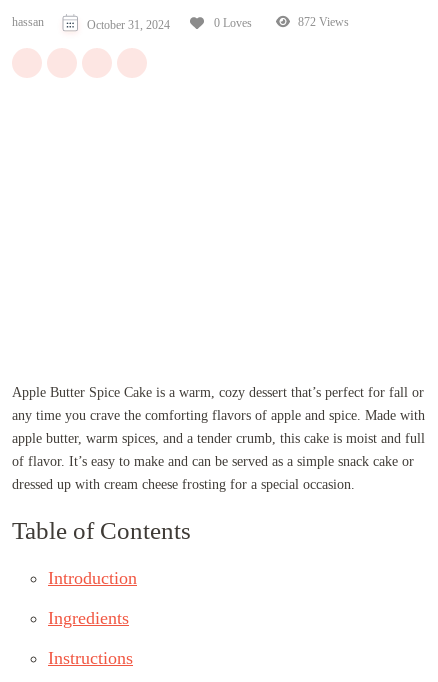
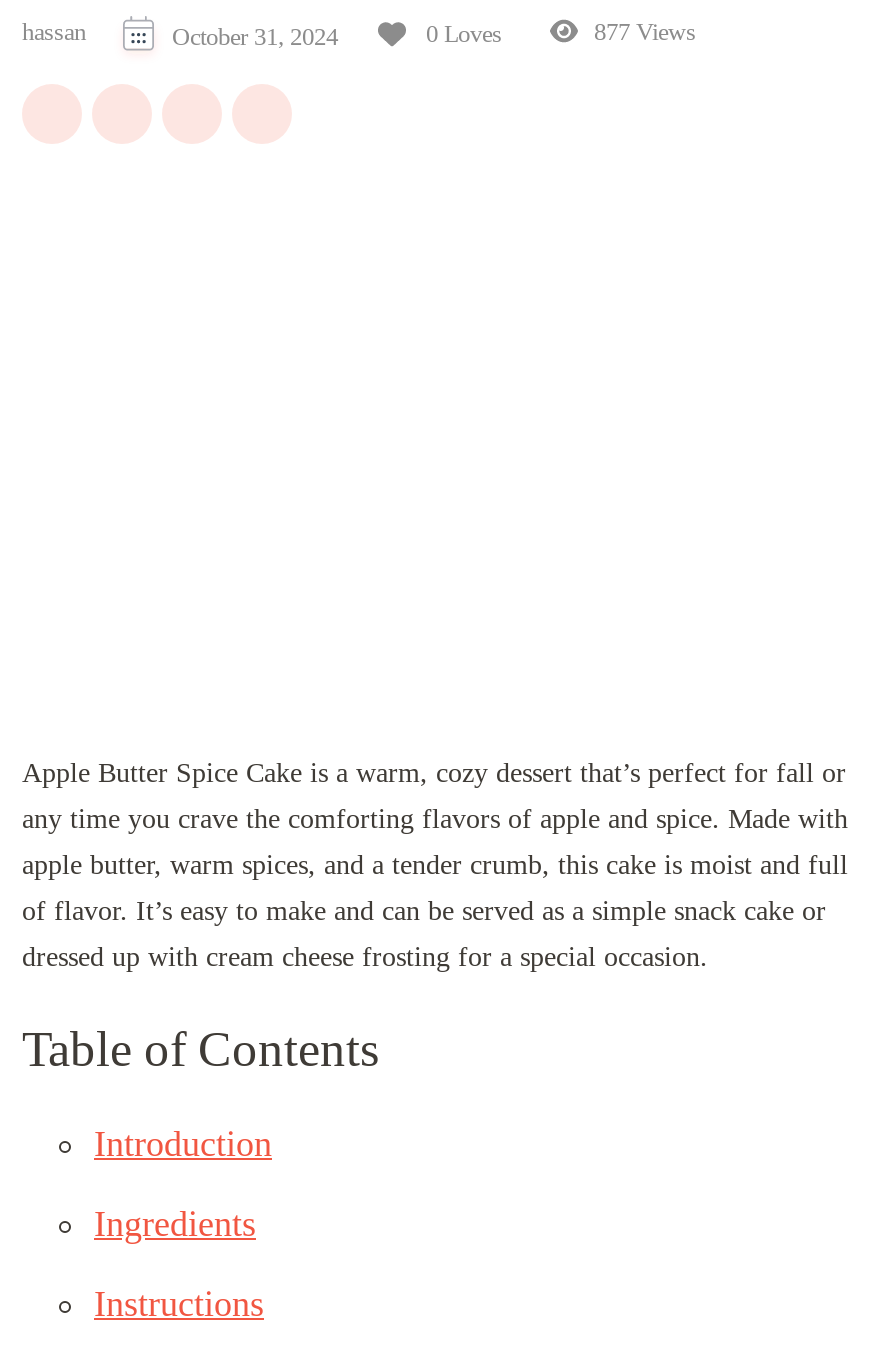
[295,15,349,29] 872 Views -> [588,19,696,47] 877 Views

